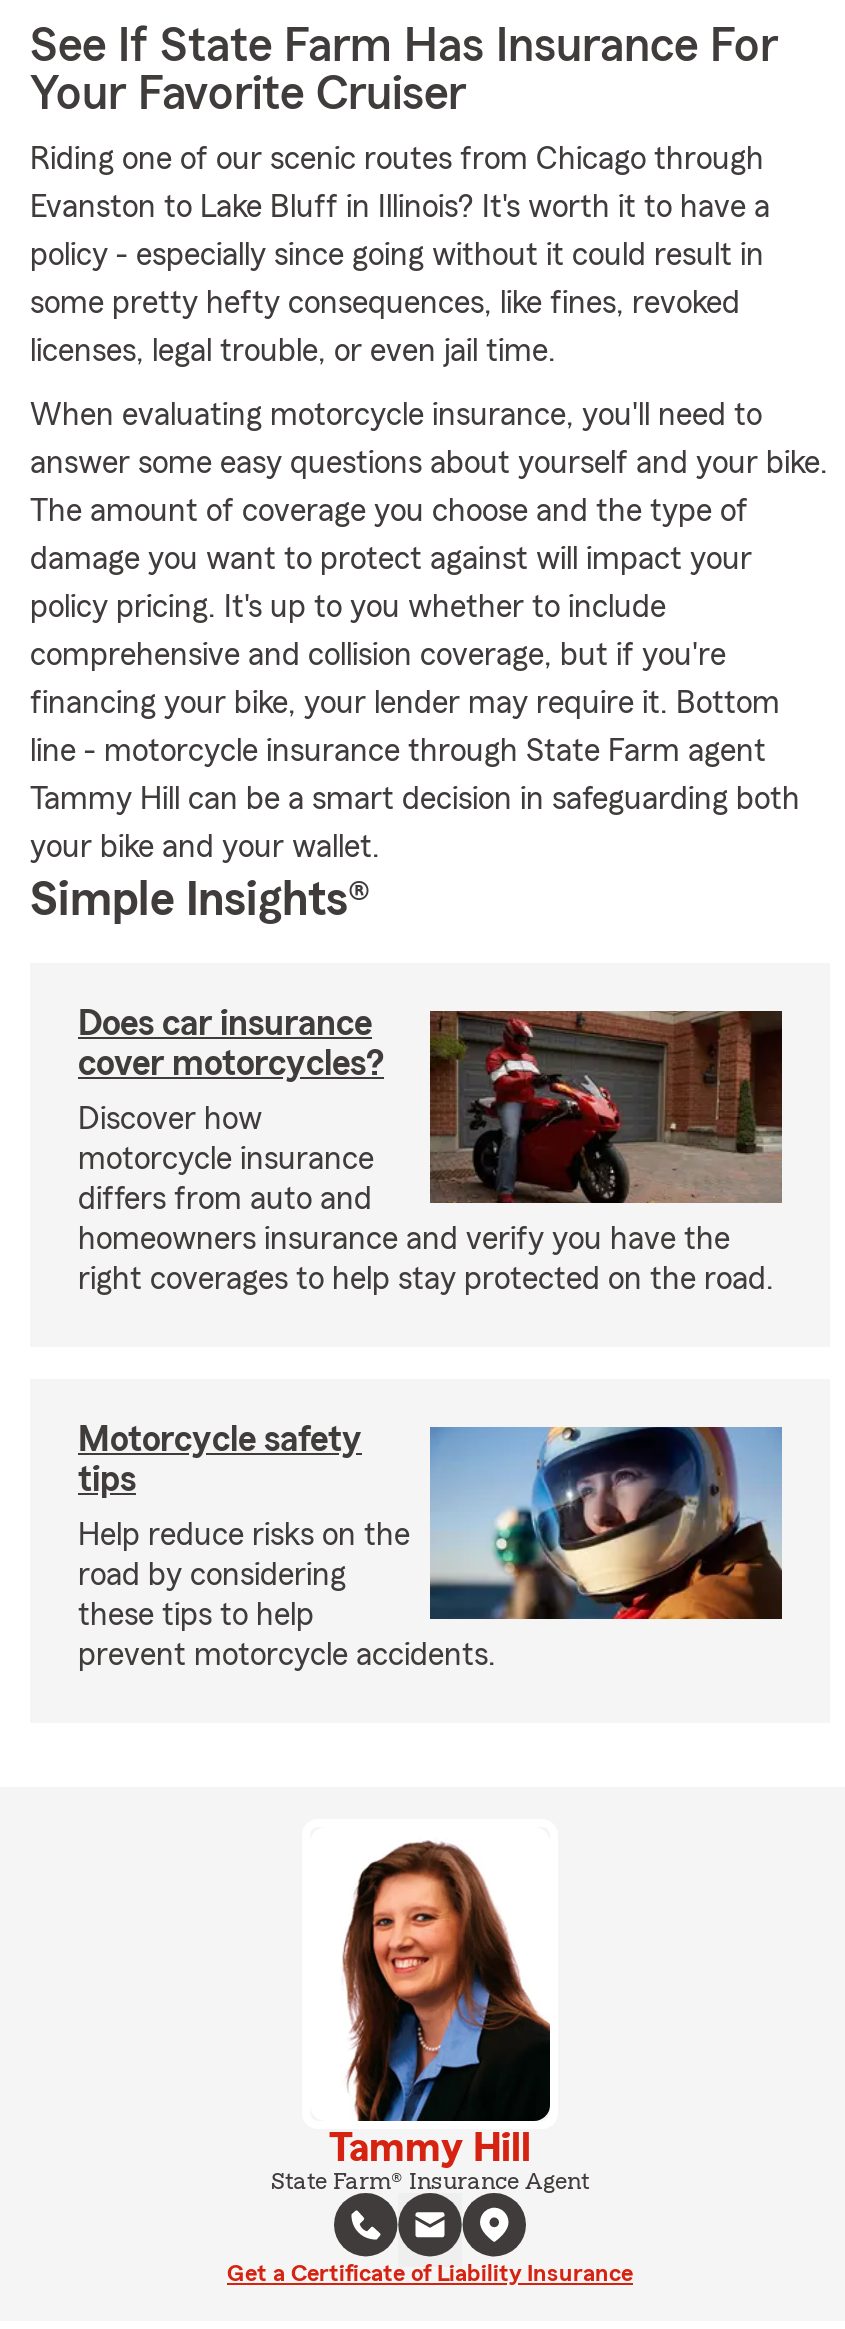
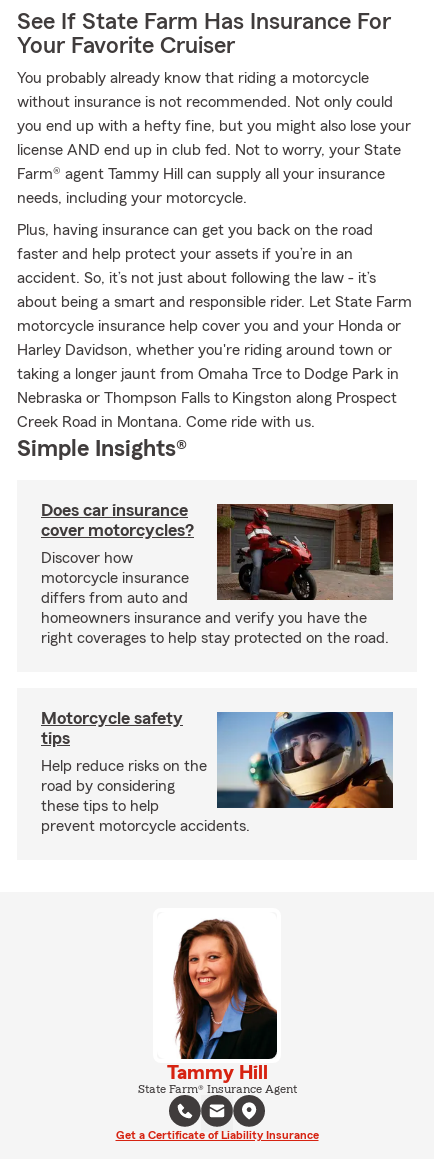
[30,143,764,175] Riding one of our scenic routes from Chicago through -> [17,70,369,86] You probably already know that riding a motorcycle
[30,191,770,223] Evanston to Lake Bluff in Illinois? It's worth it to have a -> [17,94,393,110] without insurance is not recommended. Not only could
[30,239,764,271] policy - especially since going without it could result in -> [17,118,411,134] you end up with a hefty fine, but you might also lose your
[30,287,740,319] some pretty hefty consequences, like fines, revoked -> [17,142,401,158] license AND end up in club fed. Not to worry, your State
[30,335,556,367] licenses, legal trouble, or even jail time. -> [17,166,385,182] Farm® agent Tammy Hill can supply all your insurance
[30,399,762,431] When evaluating motorcycle insurance, you'll need to -> [17,190,247,206] needs, including your motorcycle.
[30,447,828,479] answer some easy questions about yourself and your bike. -> [17,222,373,238] Plus, having insurance can get you back on the road
[30,495,748,527] The amount of coverage you choose and the type of -> [17,246,353,262] faster and help protect your assets if you’re in an
[30,543,752,575] damage you want to protect against will impact your -> [17,270,376,286] accident. So, it’s not just about following the law - it’s
[30,591,666,623] policy pricing. It's up to you whether to include -> [17,294,412,310] about being a smart and responsible rider. Let State Farm
[30,639,726,671] comprehensive and collision coverage, but if you're -> [17,318,401,334] motorcycle insurance help cover you and your Honda or
[30,687,780,719] financing your bike, your lender may require it. Bottom -> [17,342,392,358] Harley Davidson, whether you're riding around town or
[30,735,766,767] line - motorcycle insurance through State Farm agent -> [17,366,399,382] taking a longer jaunt from Omaha Trce to Dodge Park in
[30,783,800,815] Tammy Hill can be a smart decision in safeguarding both -> [17,390,397,406] Nebraska or Thompson Falls to Kingston along Prospect
[30,831,380,863] your bike and your wallet. -> [17,414,315,430] Creek Road in Montana. Come ride with us.

